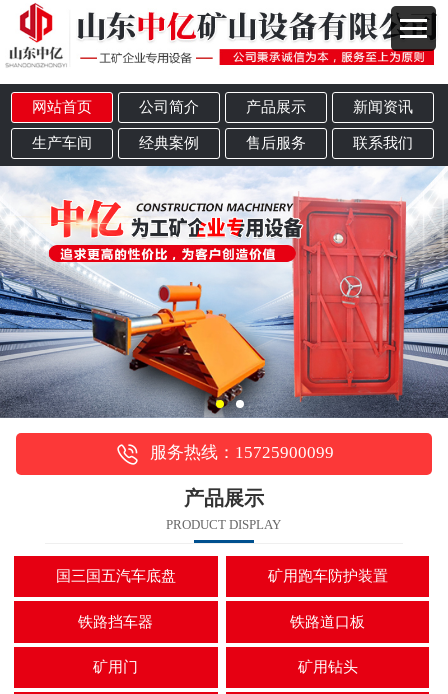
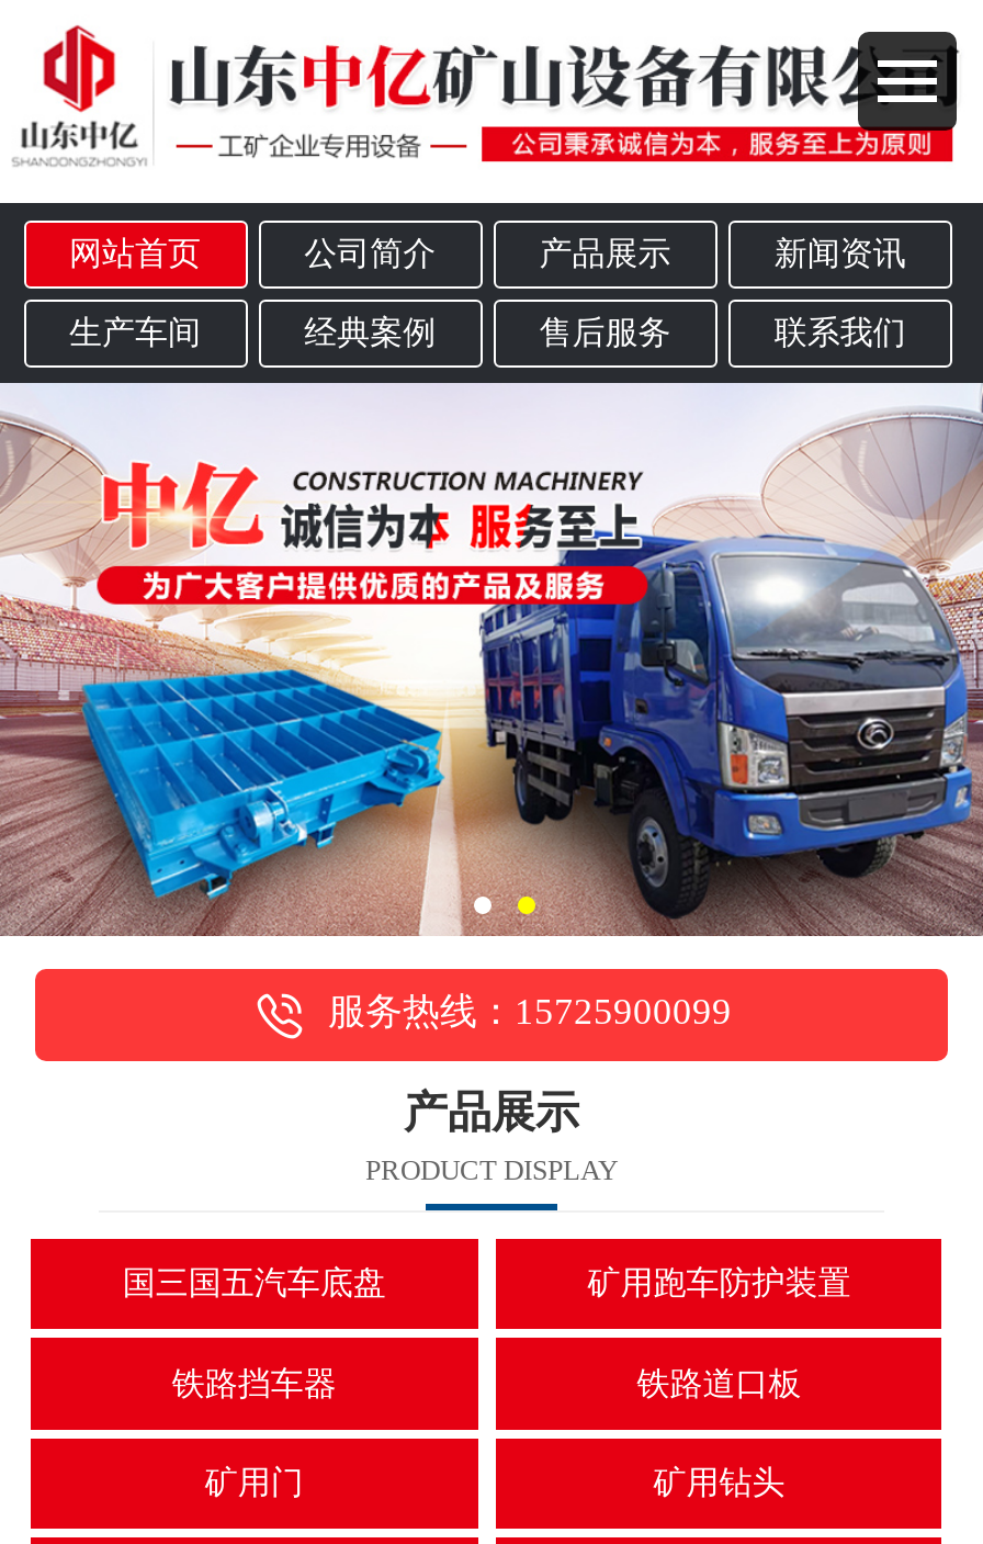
[3,166,445,418] [image] -> [7,383,976,936] [image]

